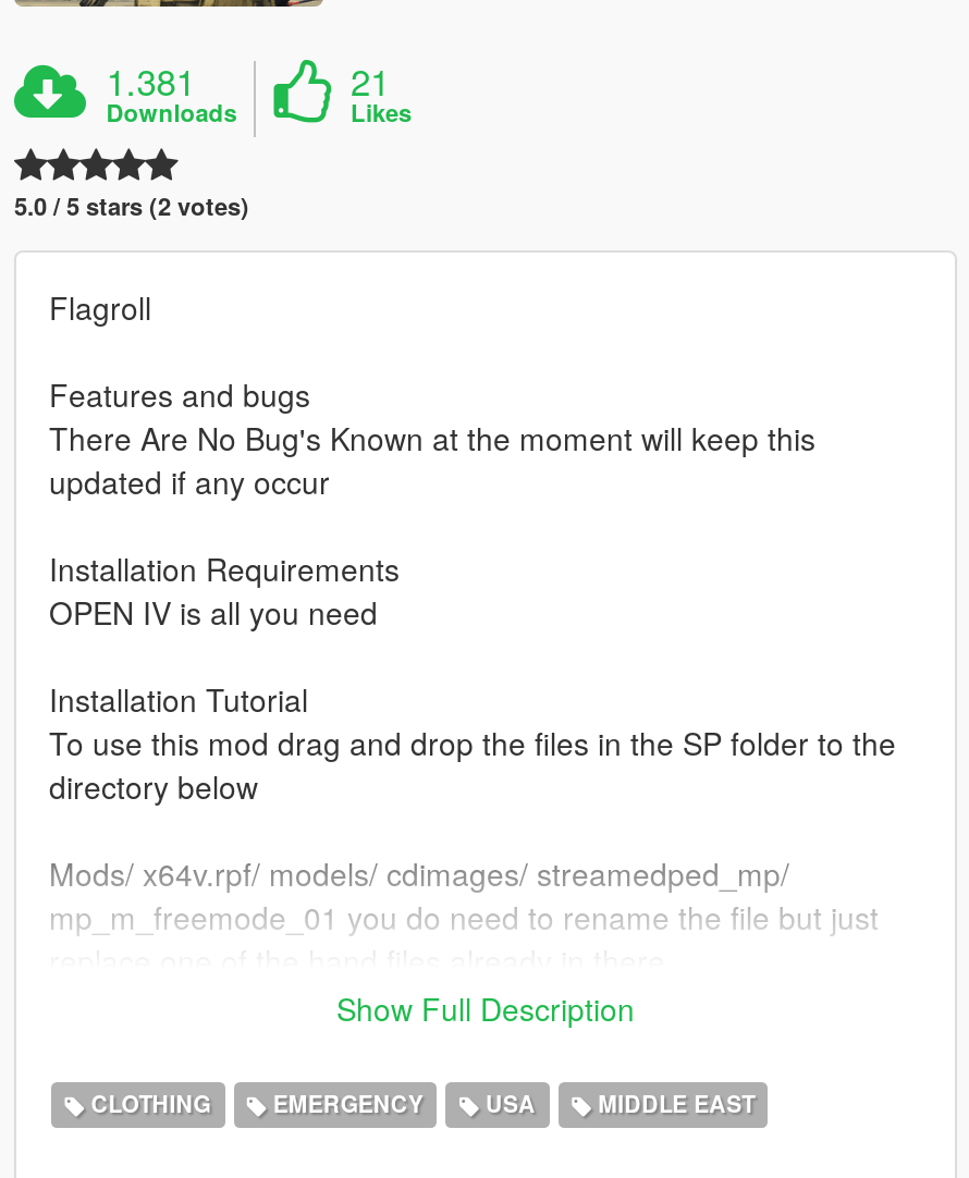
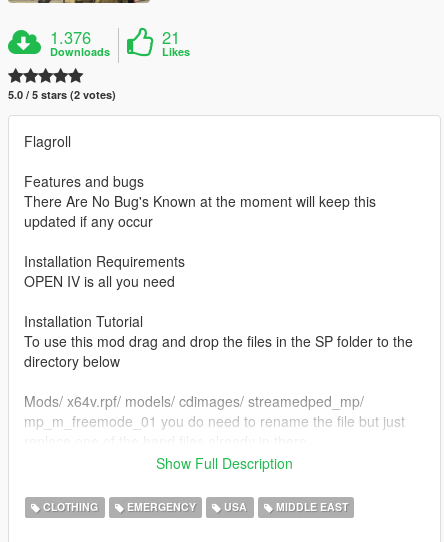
[106,53,195,106] 1.381 -> [50,24,91,48] 1.376

